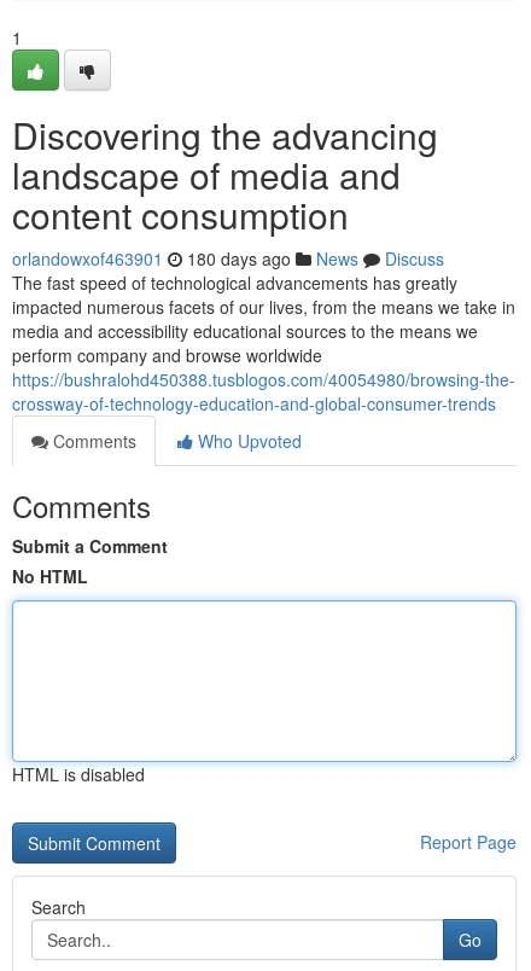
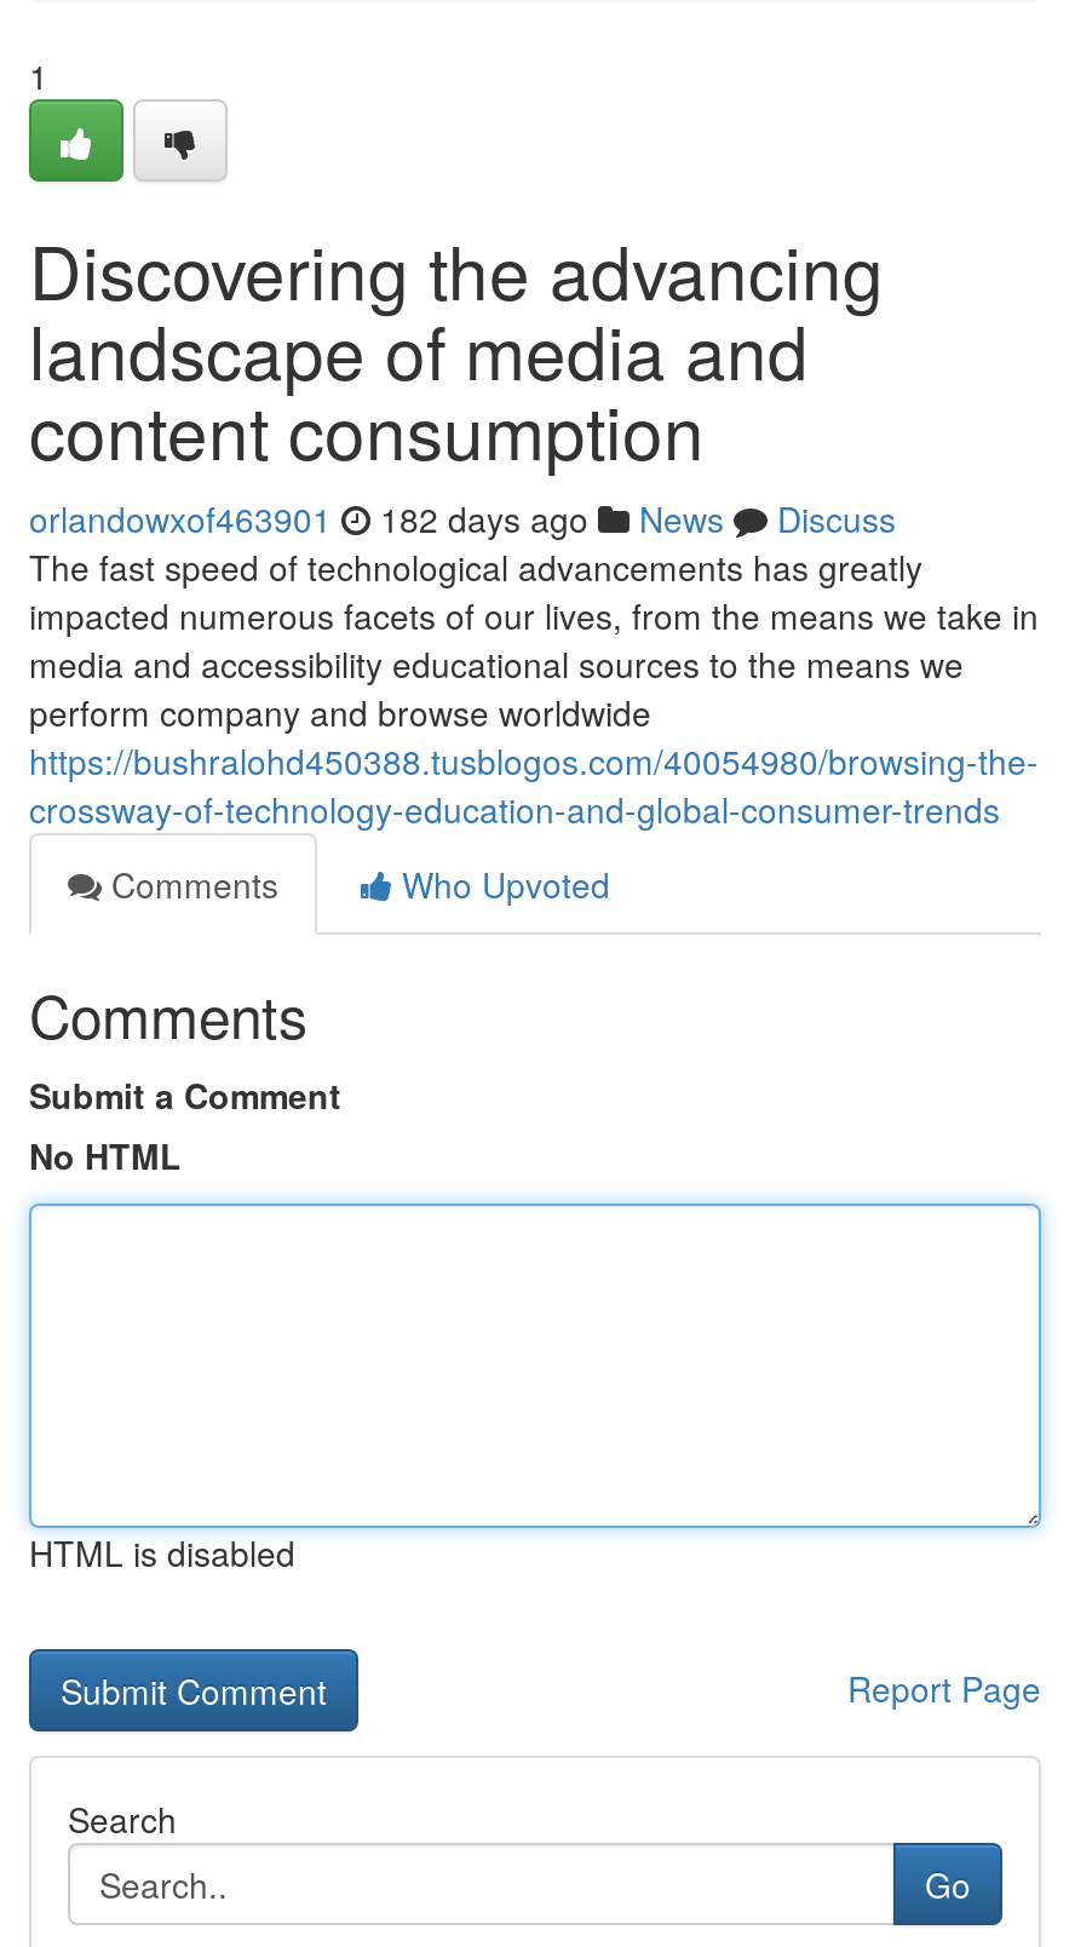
[12,246,444,271] orlandowxof463901 180 days ago News Discuss -> [29,494,896,542] orlandowxof463901 182 days ago News Discuss

